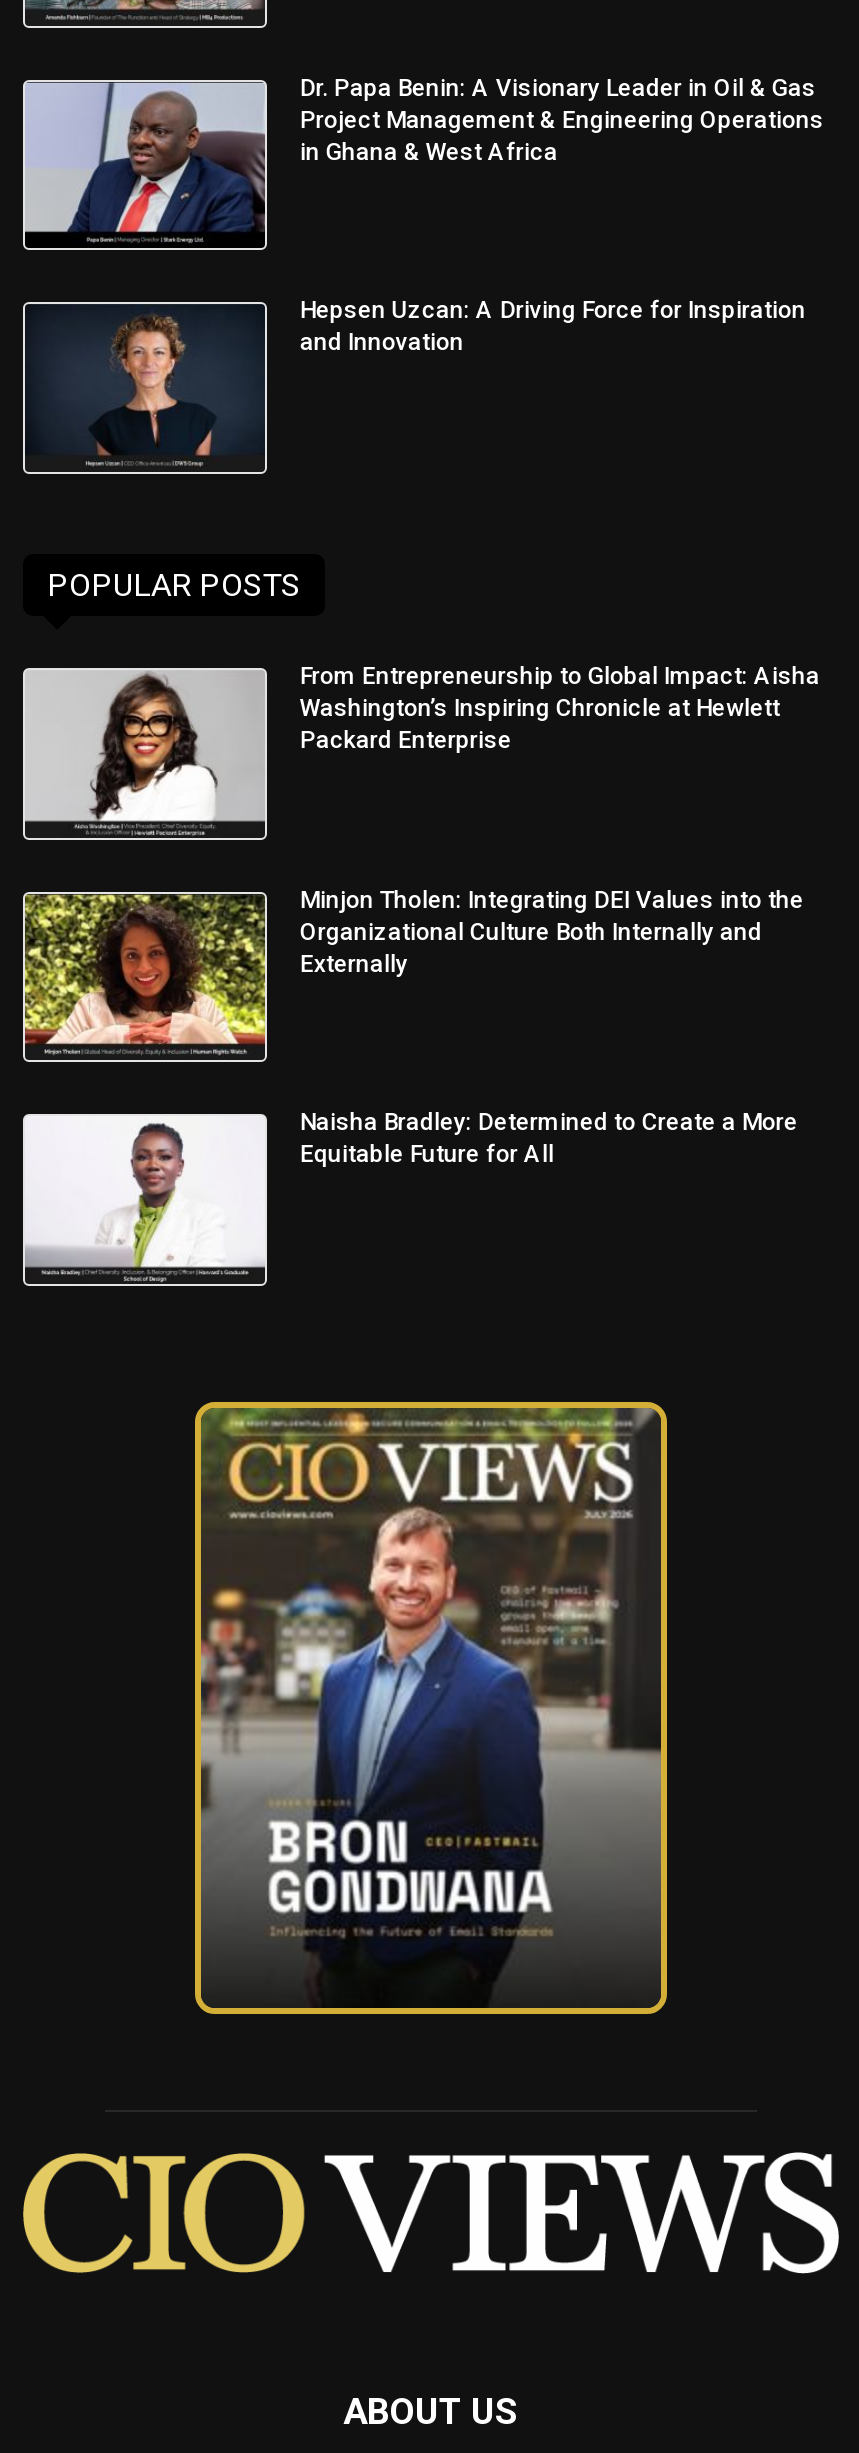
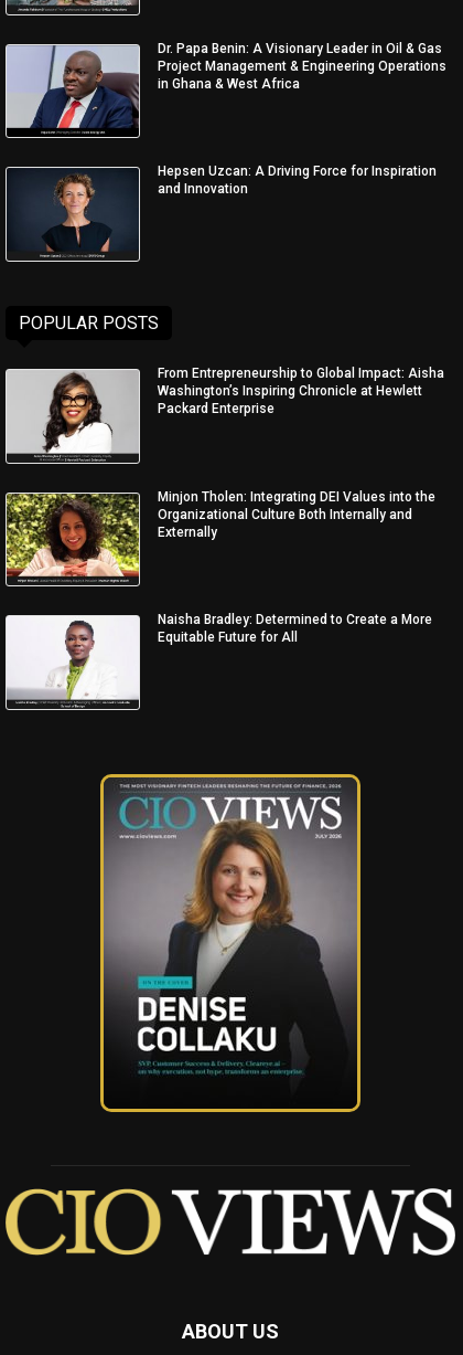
[201,1408,661,1994] [image] -> [104,777,357,1099] [image]

